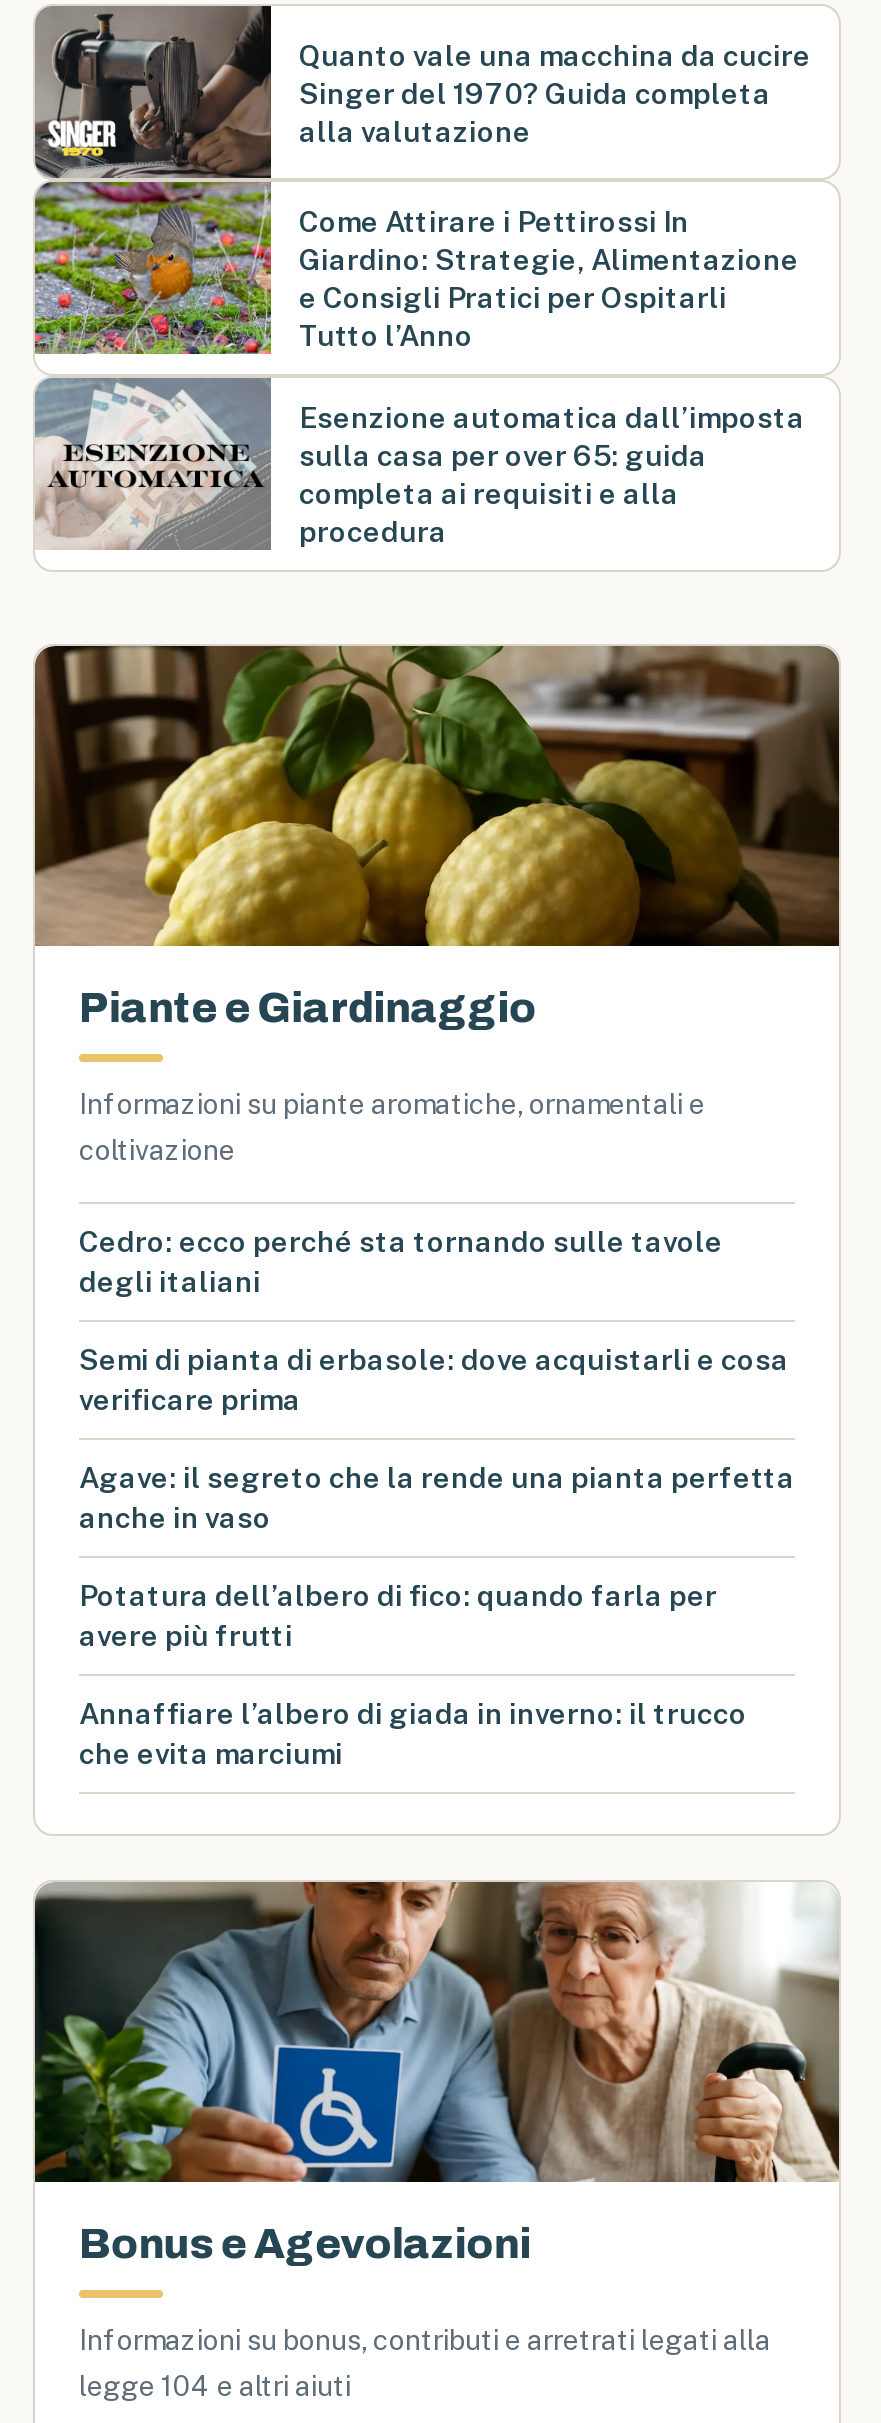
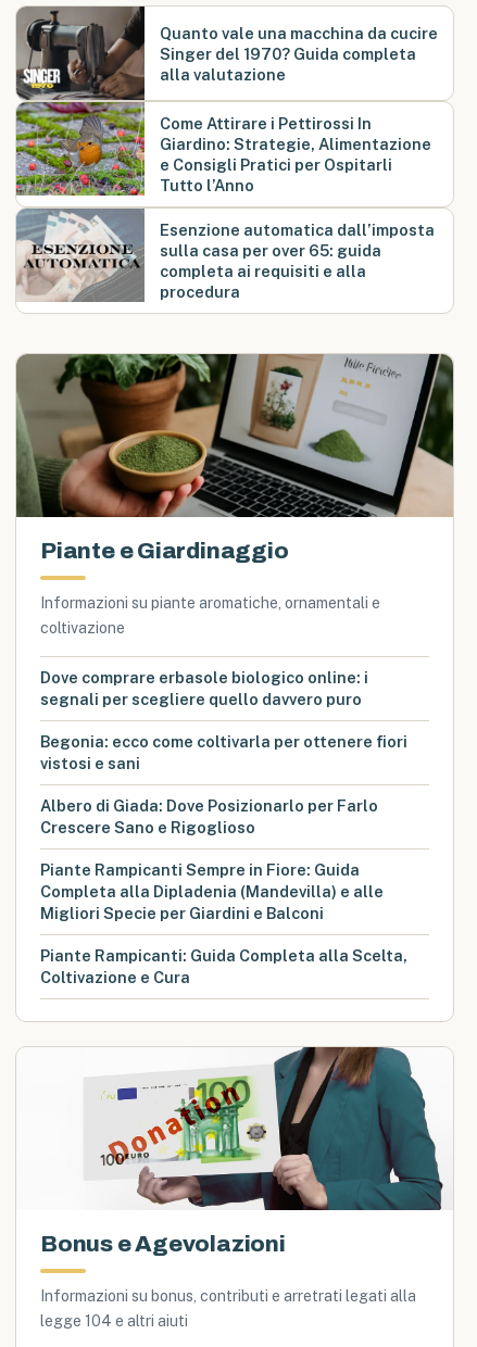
[33,644,841,948] [image] -> [16,353,453,518] [image]
[79,1224,723,1298] Cedro: ecco perché sta tornando sulle tavole | degli italiani -> [40,668,368,708] Dove comprare erbasole biologico online: i | segnali per scegliere quello davvero puro
[79,1342,789,1416] Semi di pianta di erbasole: dove acquistarli e cosa | verificare prima -> [40,732,407,772] Begonia: ecco come coltivarla per ottenere fiori | vistosi e sani
[79,1460,795,1534] Agave: il segreto che la rende una pianta perfetta | anche in vaso -> [40,796,378,836] Albero di Giada: Dove Posizionarlo per Farlo | Crescere Sano e Rigoglioso
[79,1578,717,1652] Potatura dell’albero di fico: quando farla per | avere più frutti -> [40,860,384,922] Piante Rampicanti Sempre in Fiore: Guida | Completa alla Dipladenia (Mandevilla) e alle | Migliori Specie per Giardini e Balconi
[79,1696,747,1770] Annaffiare l’albero di giada in inverno: il trucco | che evita marciumi -> [40,946,407,986] Piante Rampicanti: Guida Completa alla Scelta, | Coltivazione e Cura
[33,1880,841,2184] [image] -> [16,1046,453,1211] [image]

